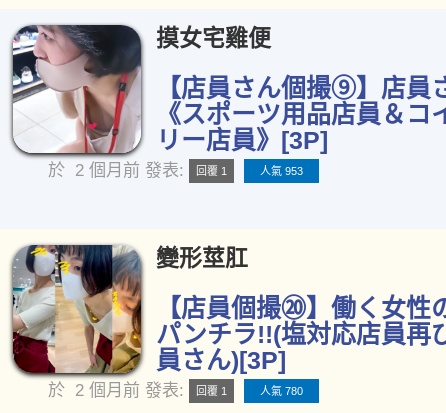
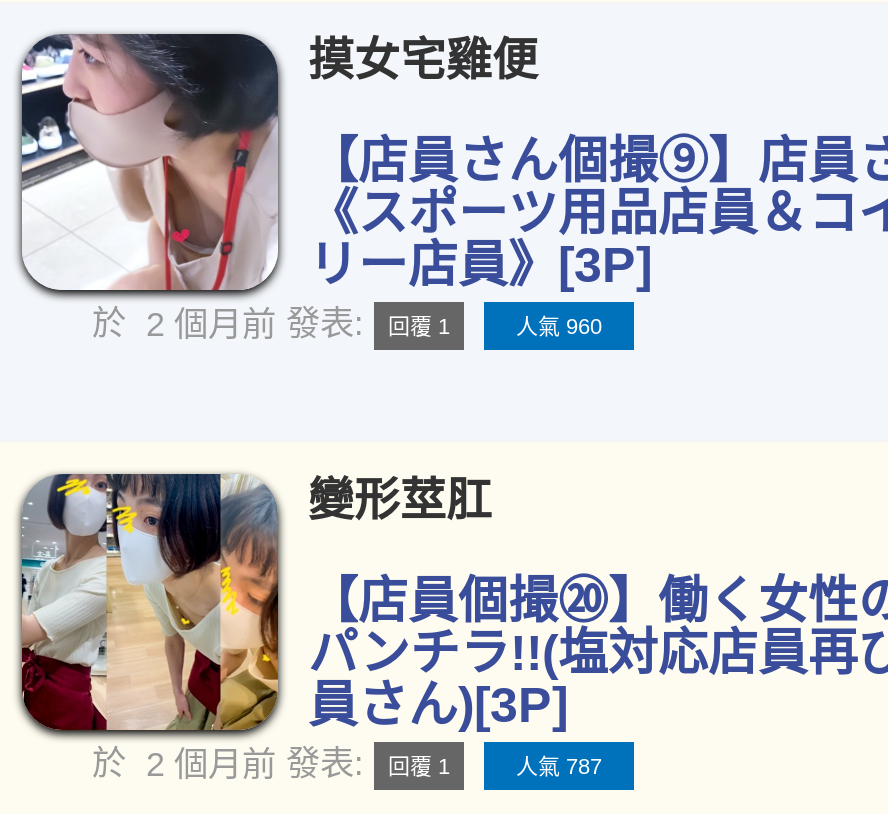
[260,165,303,177] 人氣 953 -> [516,314,602,338] 人氣 960
[260,385,303,397] 人氣 780 -> [516,754,602,778] 人氣 787

